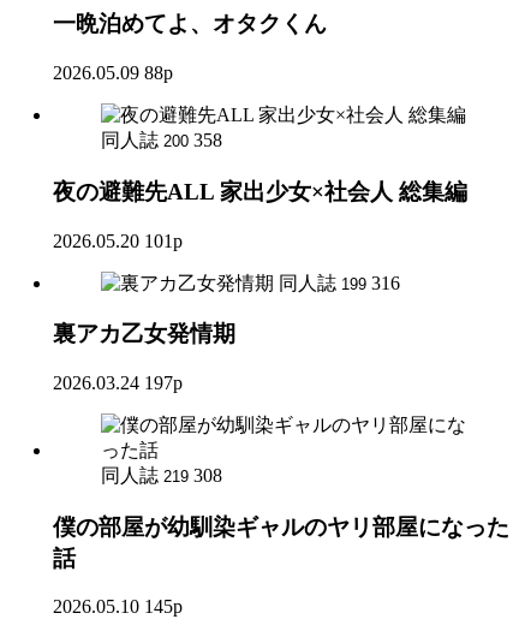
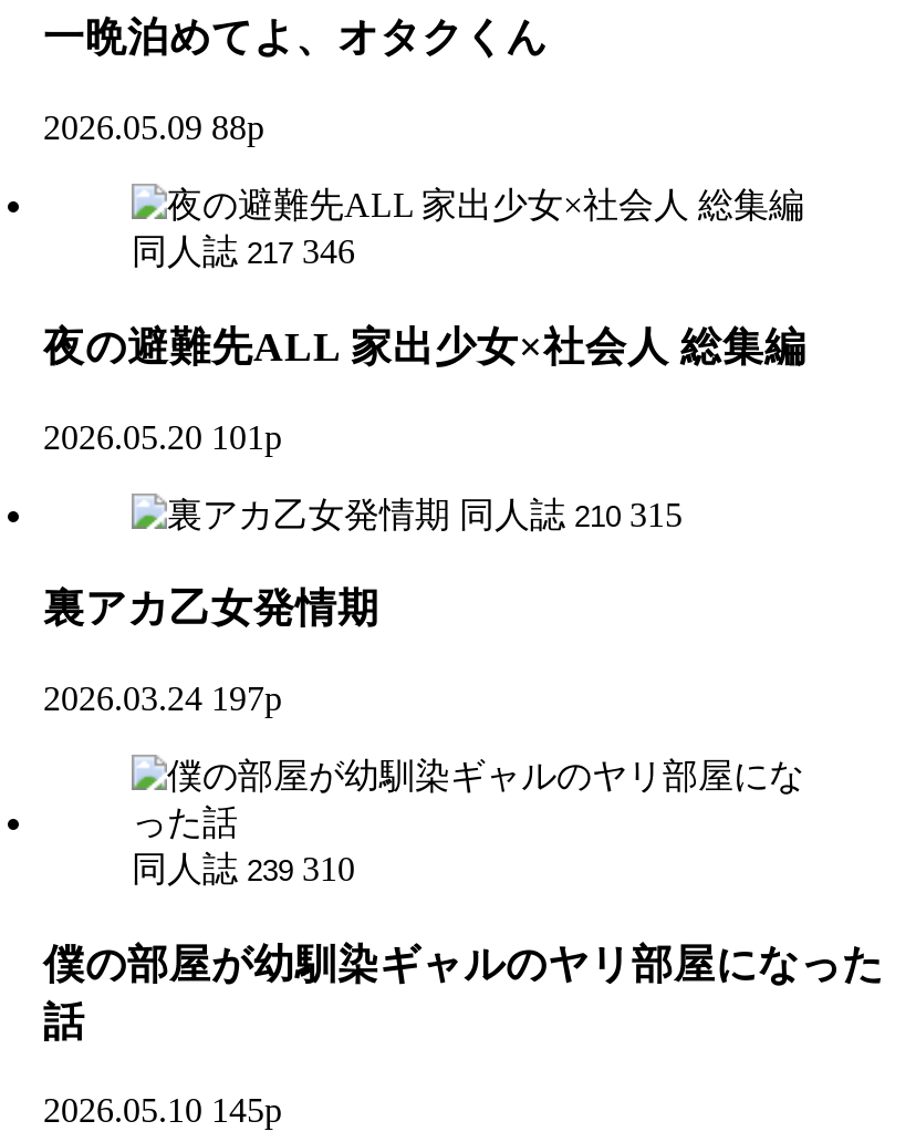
[101,130,222,150] 同人誌 200 358 -> [132,233,355,270] 同人誌 217 346
[279,272,400,293] 同人誌 199 316 -> [459,495,683,532] 同人誌 210 315
[101,465,222,485] 同人誌 219 308 -> [132,850,355,887] 同人誌 239 310

